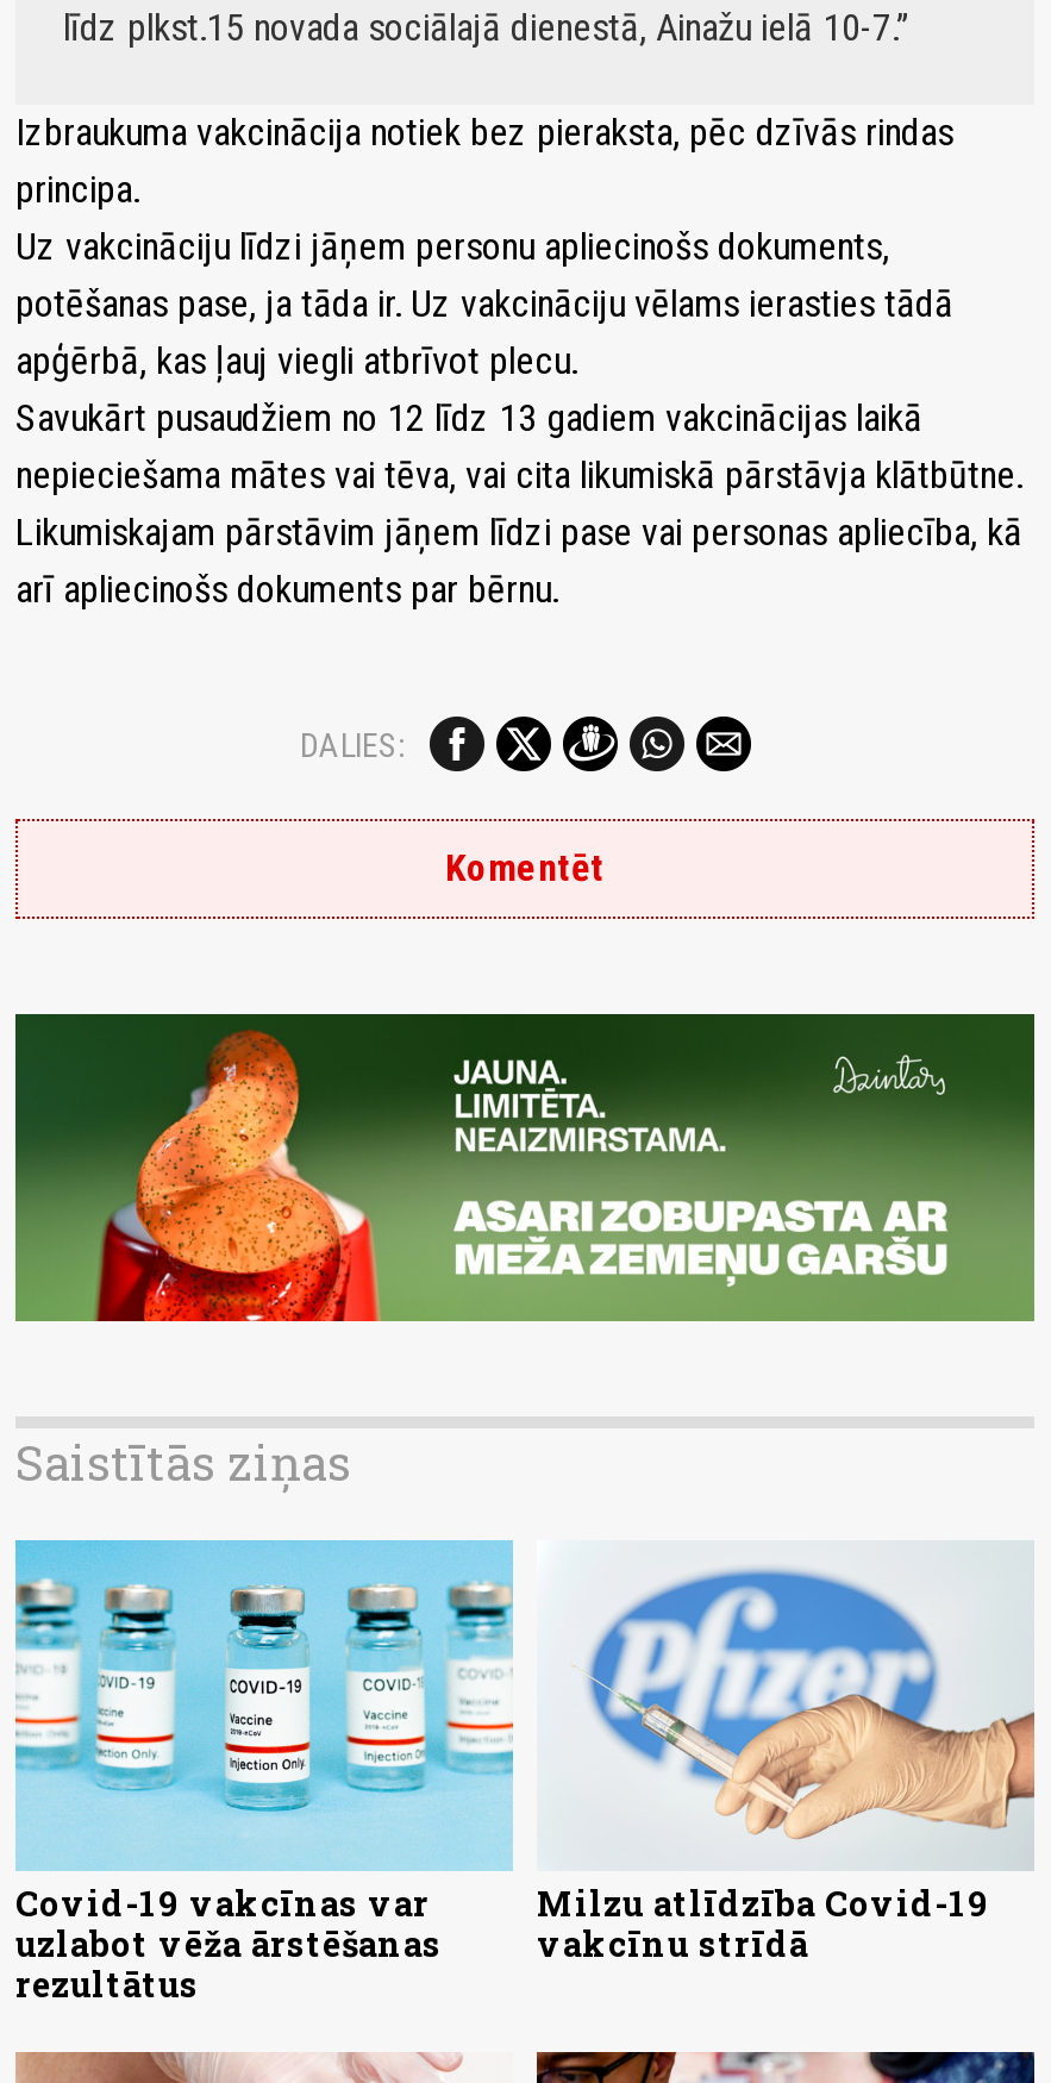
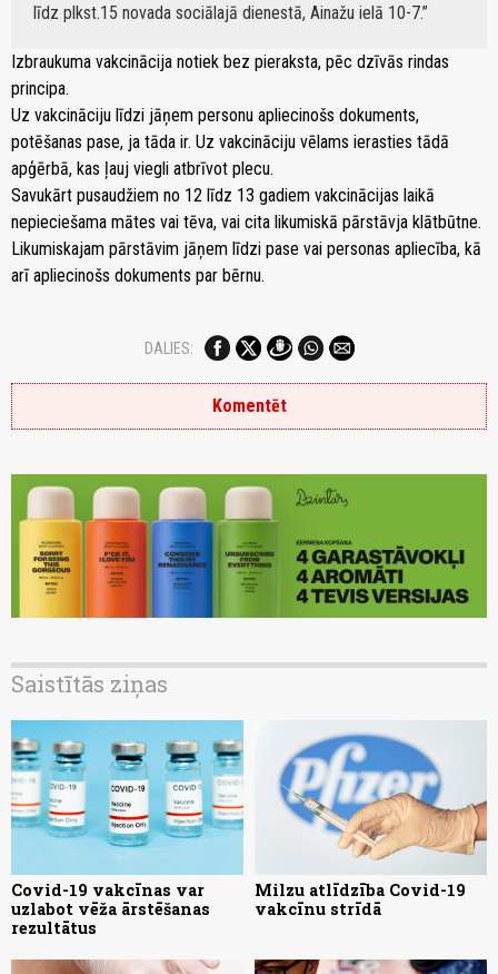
[13,1012,1037,1324] [image] -> [10,473,488,619] [image]

